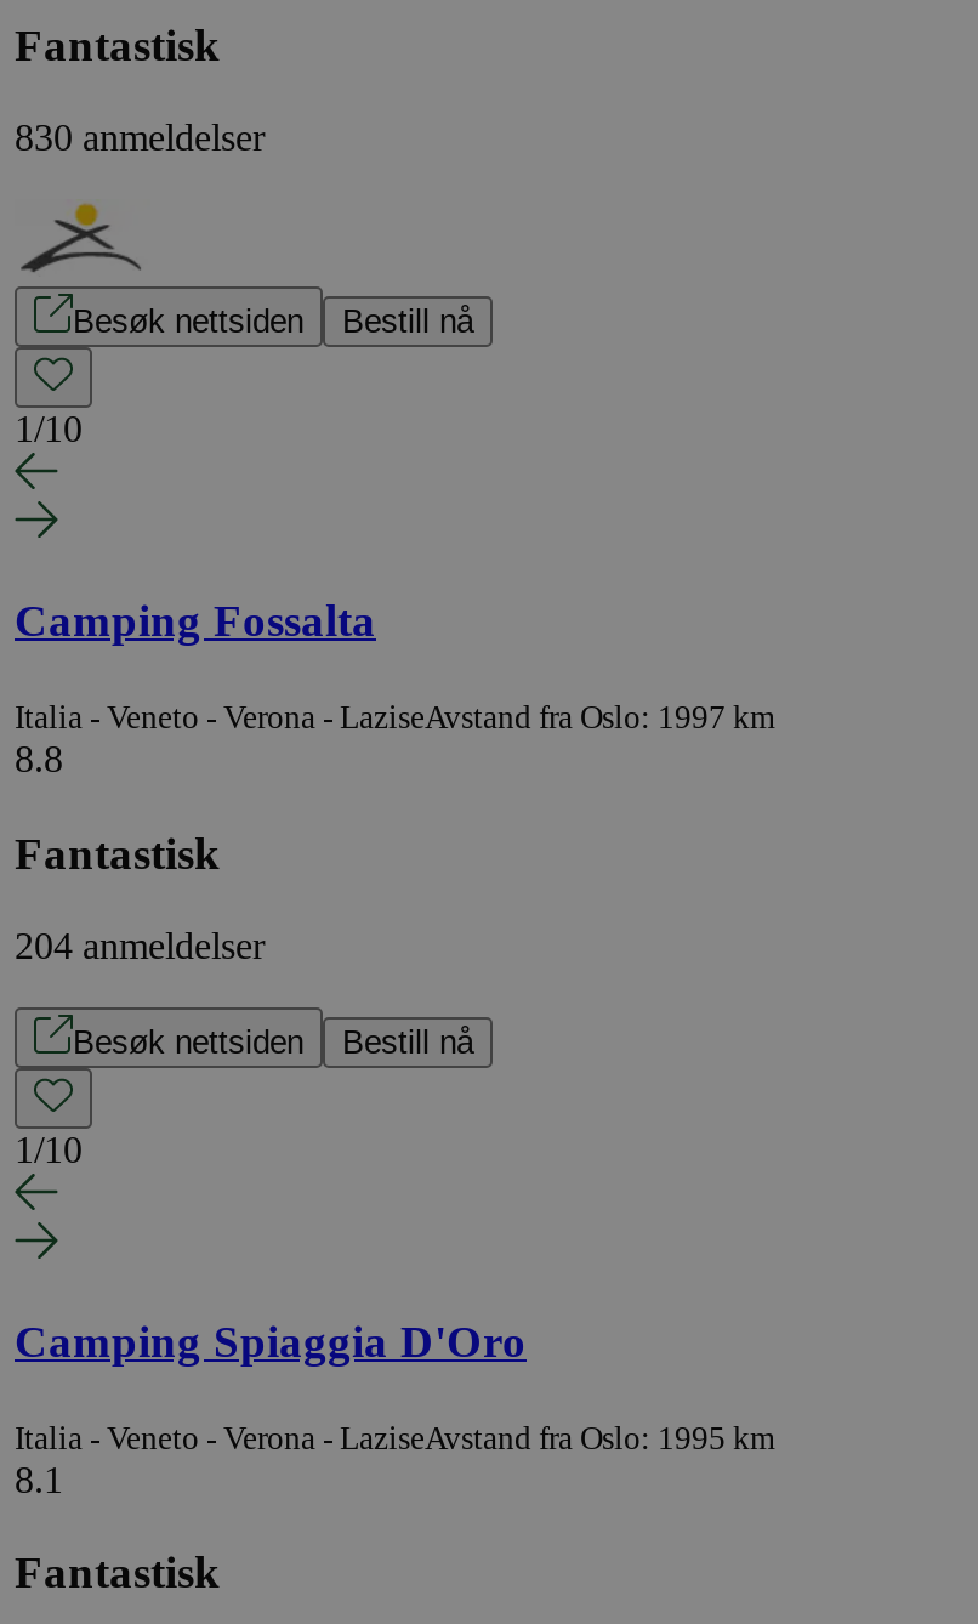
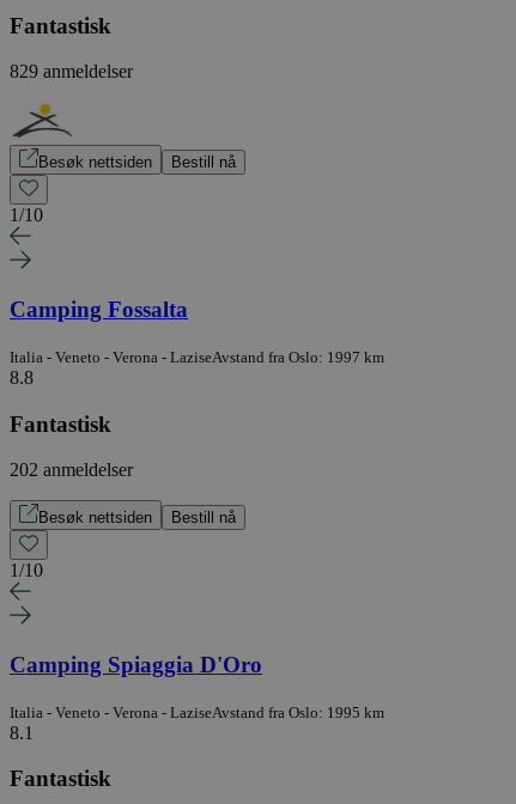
[15,117,265,159] 830 anmeldelser -> [10,61,133,82] 829 anmeldelser
[15,925,265,967] 204 anmeldelser -> [10,460,133,480] 202 anmeldelser

